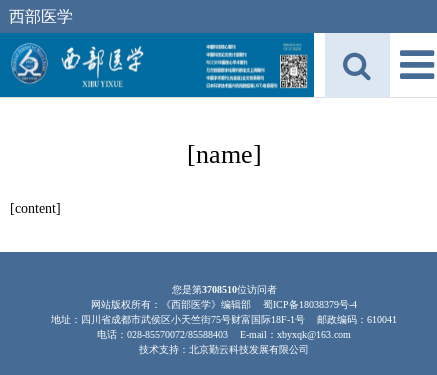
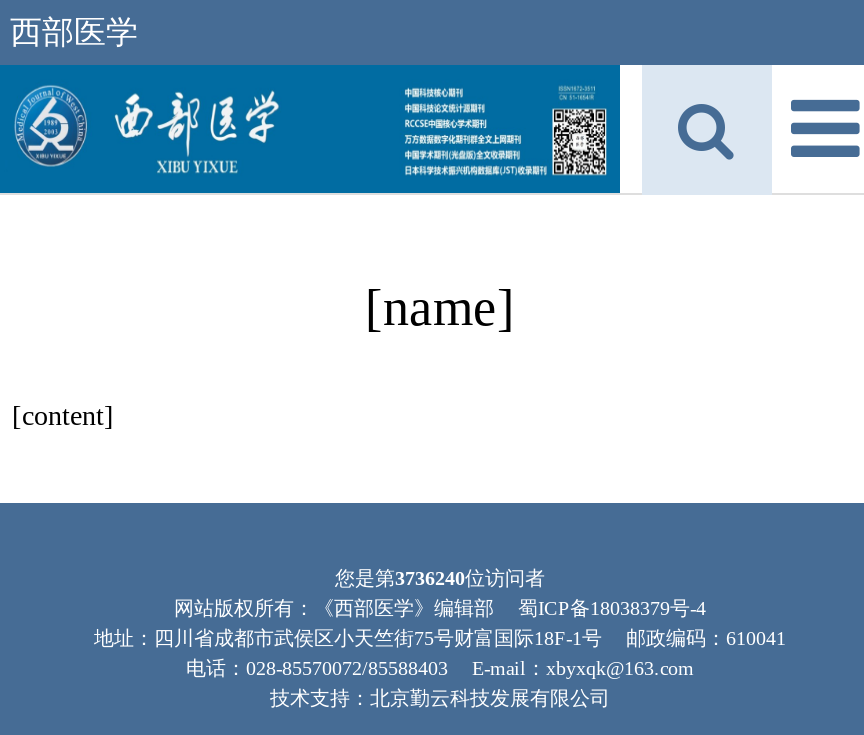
[171,284,276,295] 您是第3708510位访问者 -> [335,567,545,589] 您是第3736240位访问者

